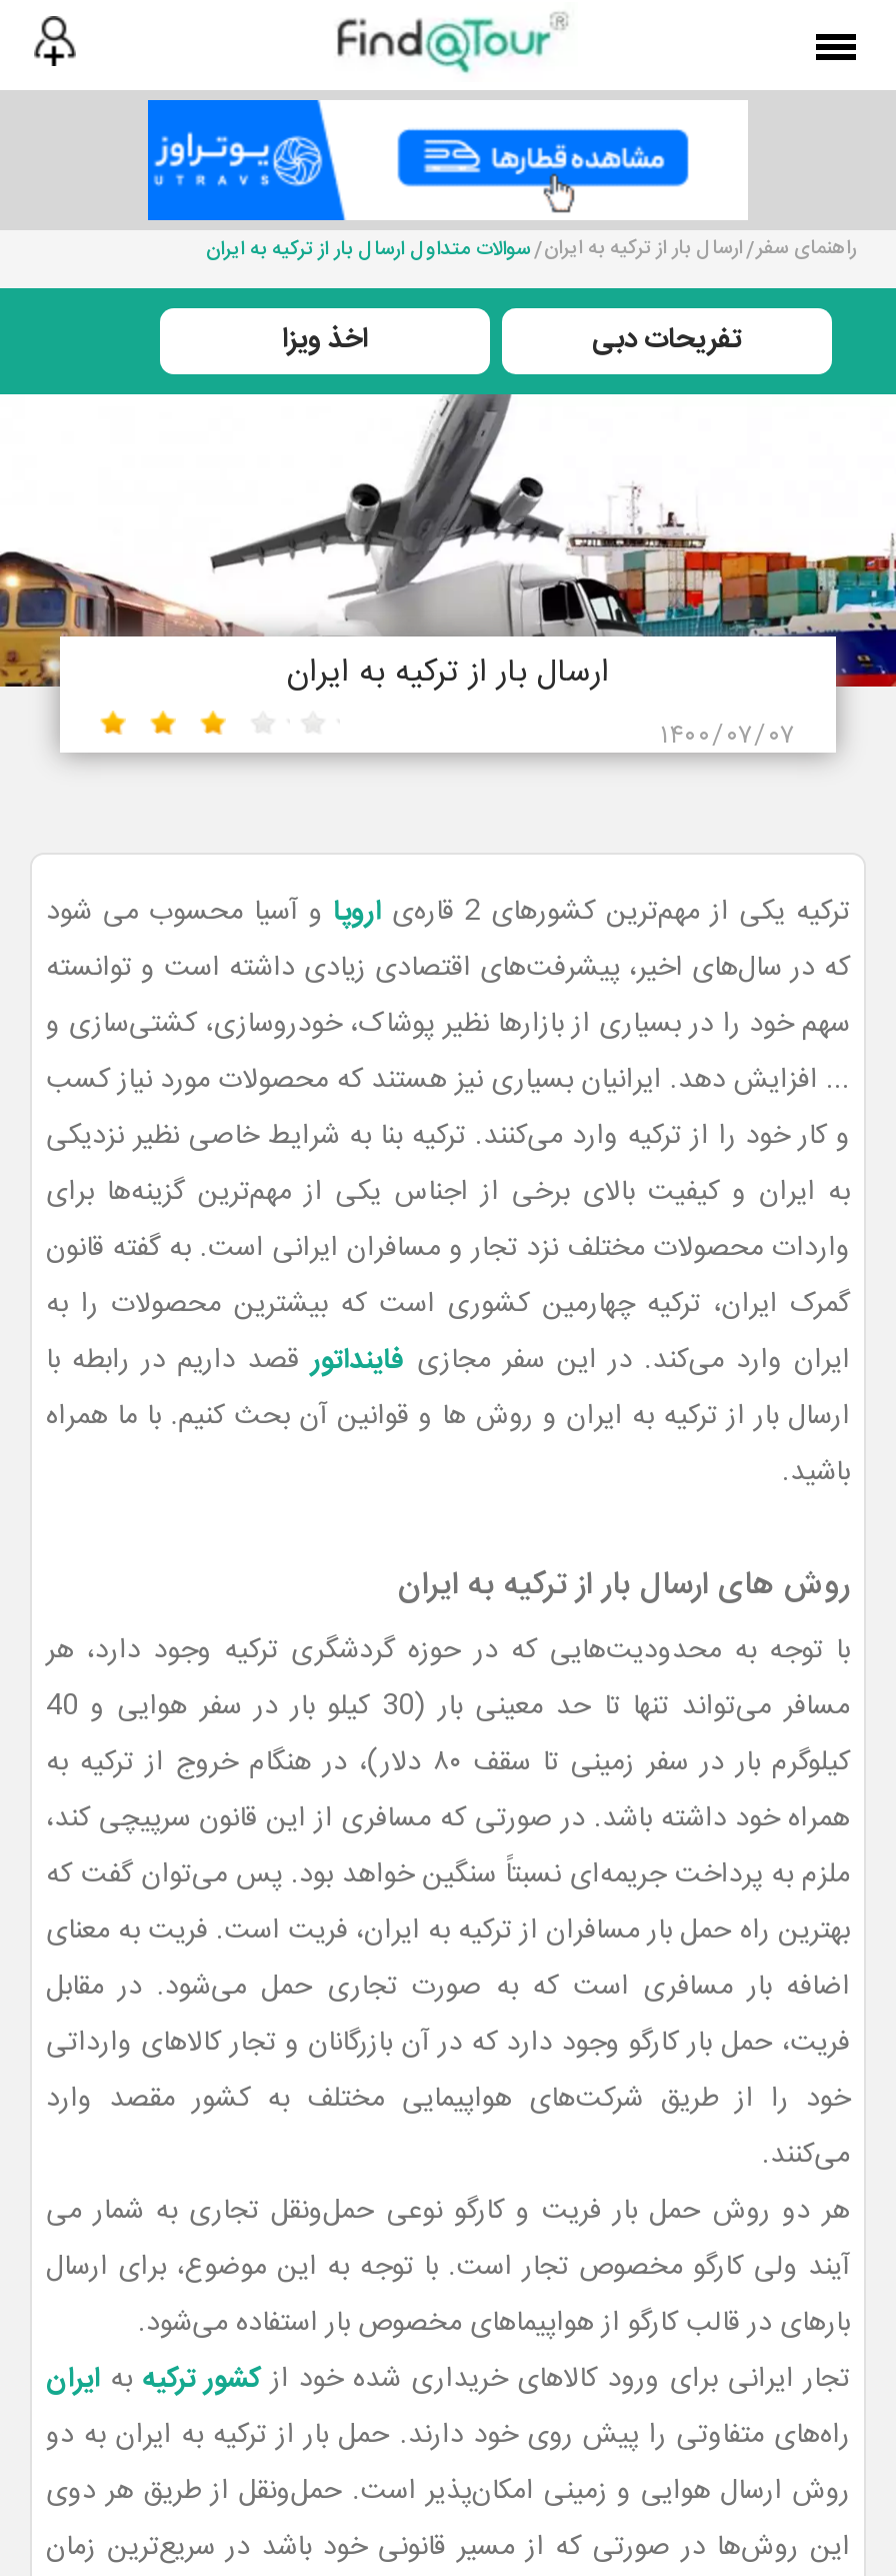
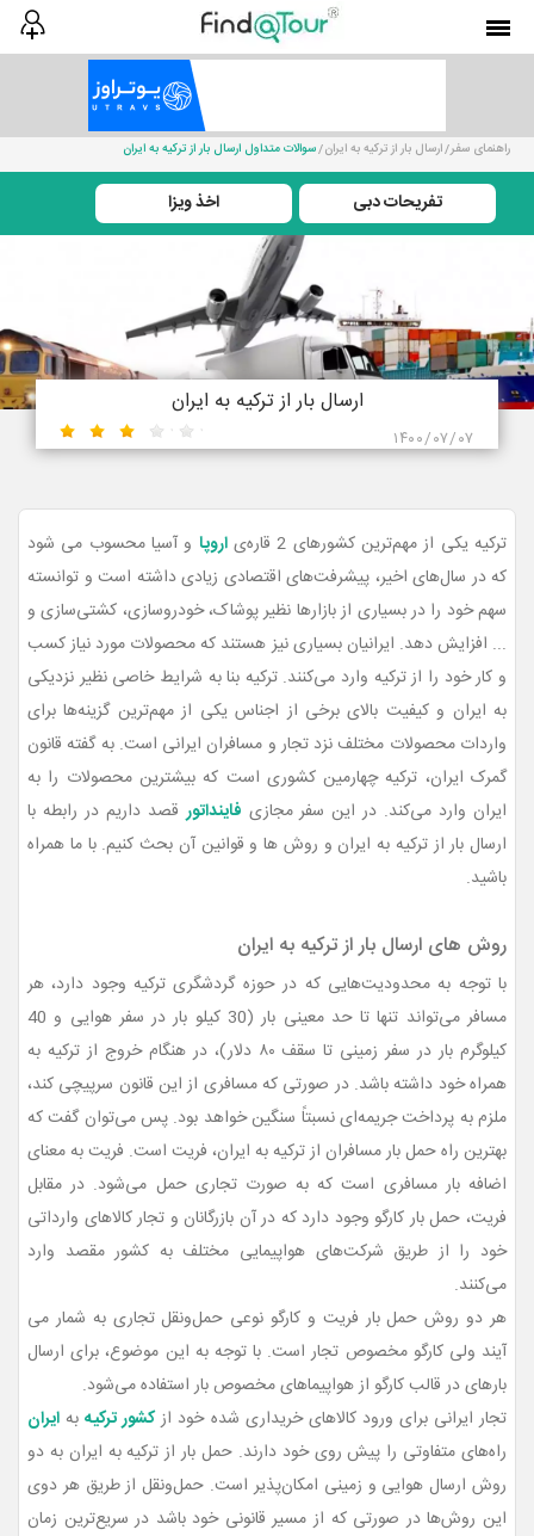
[396,126,690,214] [image] -> none

